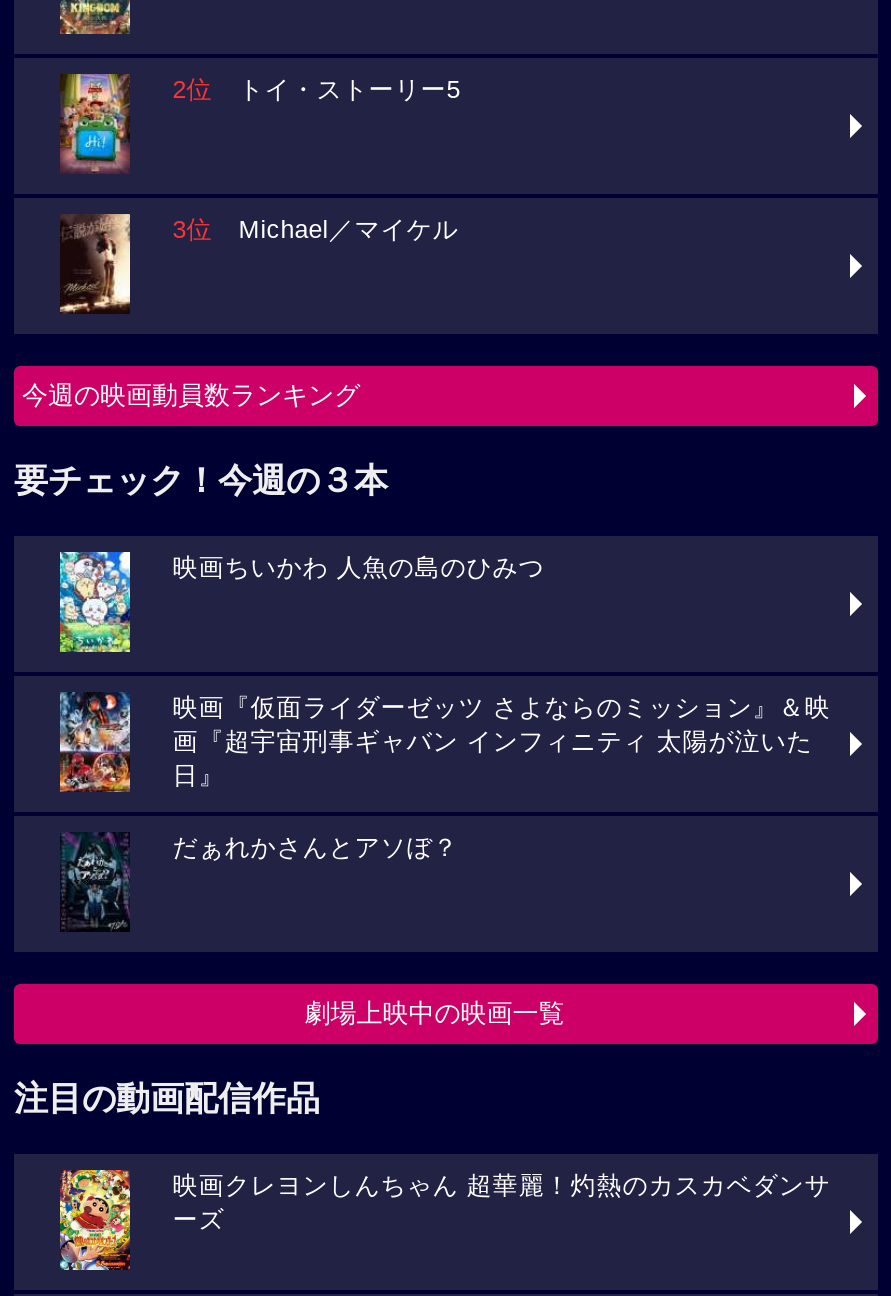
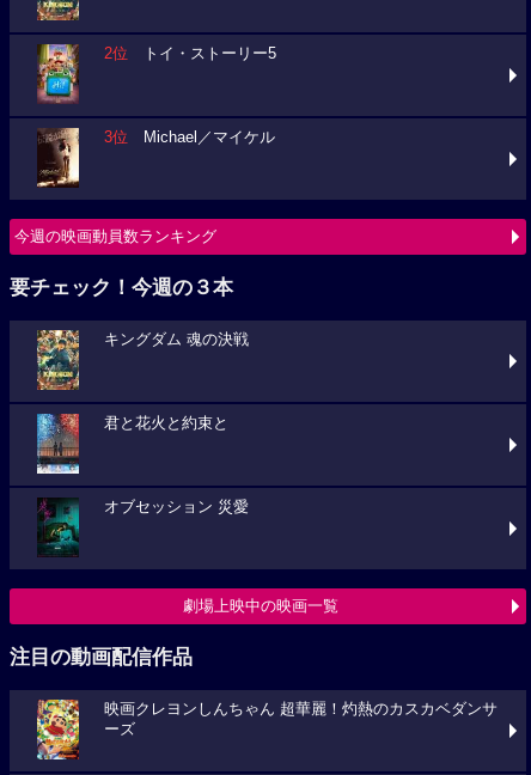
[58,550,545,654] [image] | 映画ちいかわ 人魚の島のひみつ -> [36,329,249,391] [image] | キングダム 魂の決戦
[58,692,831,792] [image] | 映画『仮面ライダーゼッツ さよならのミッション』＆映 | 画『超宇宙刑事ギャバン インフィニティ 太陽が泣いた | 日』 -> [36,413,229,475] [image] | 君と花火と約束と
[62,832,459,928] [image] | だぁれかさんとアソぼ？ -> [37,498,249,554] [image] | オブセッション 災愛

